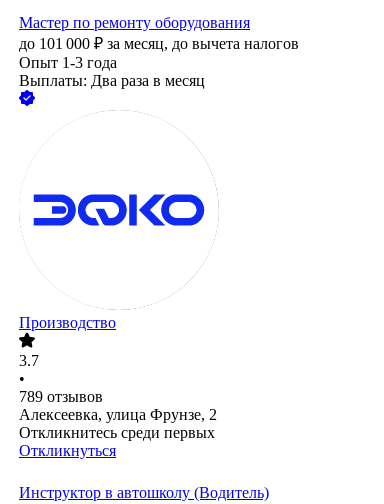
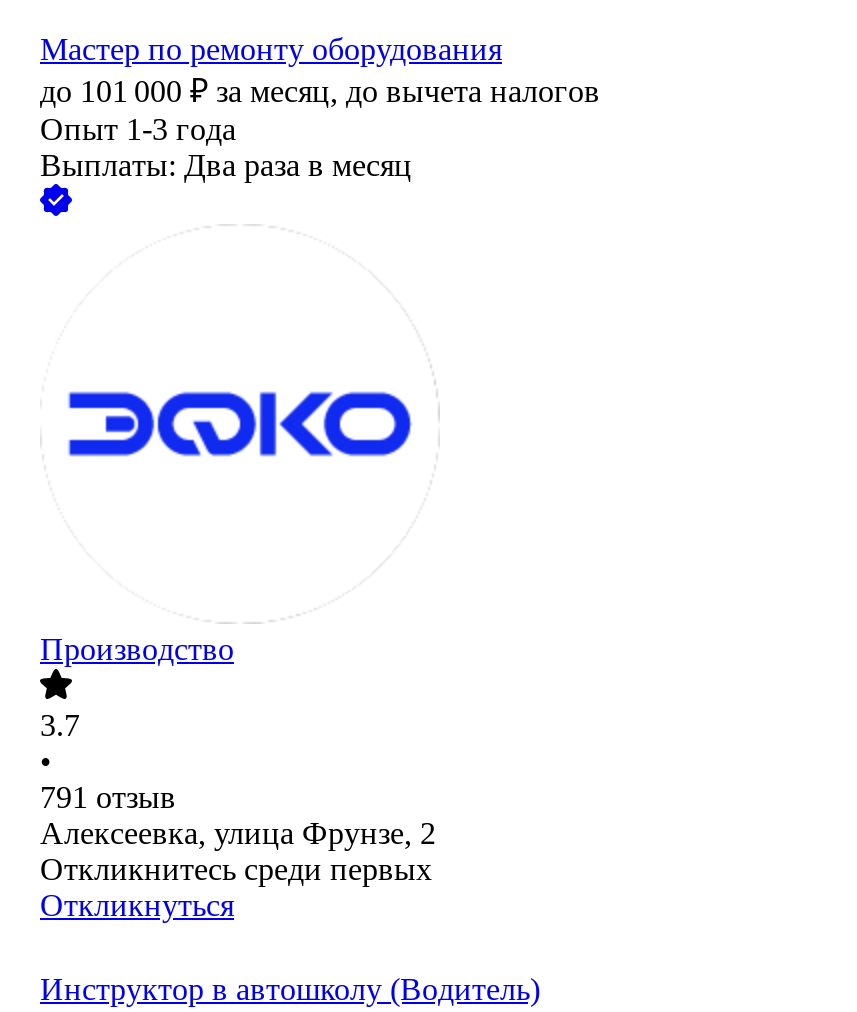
[19,388,103,405] 789 отзывов -> [40,781,176,815] 791 отзыв

